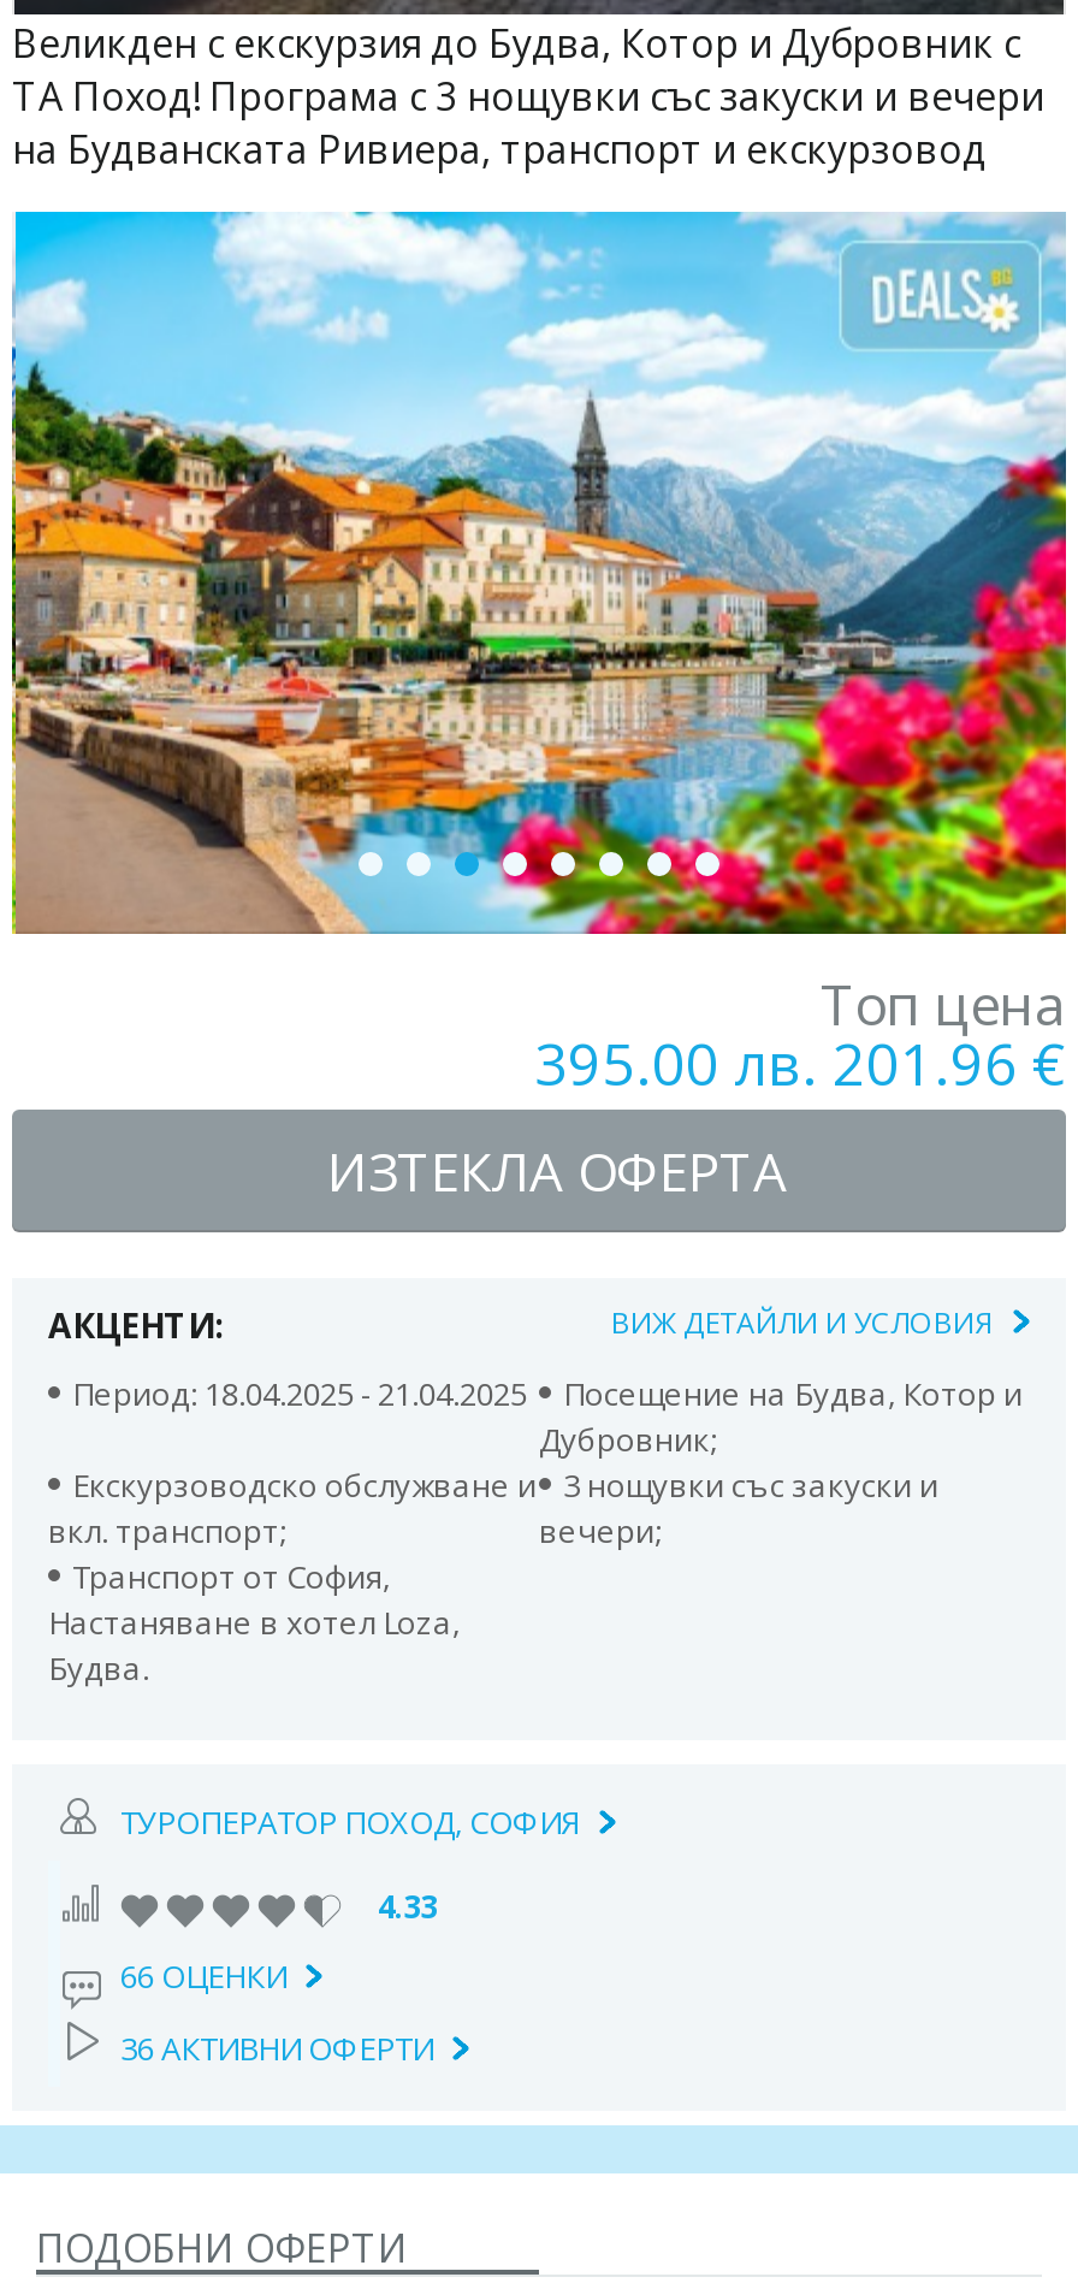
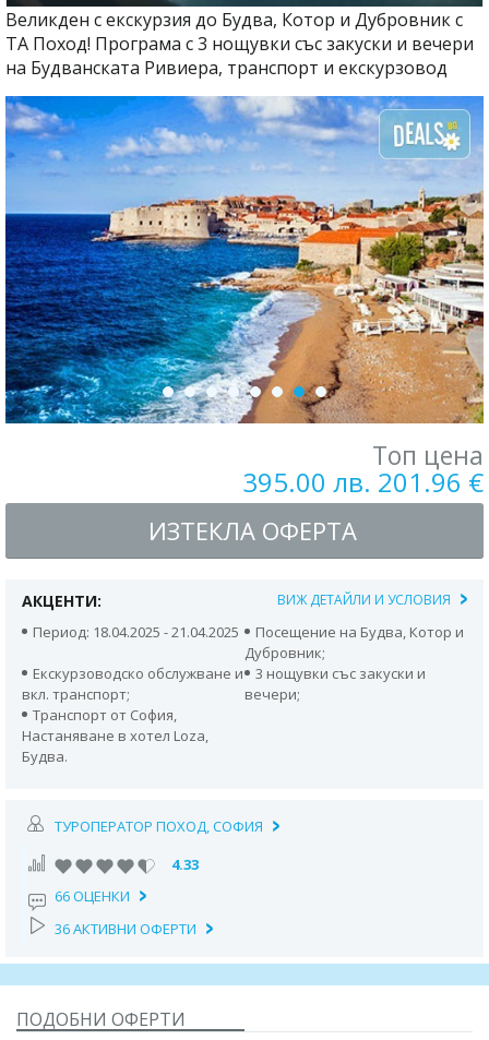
[10,209,1068,936] [image] -> [4,95,485,425] [image]

